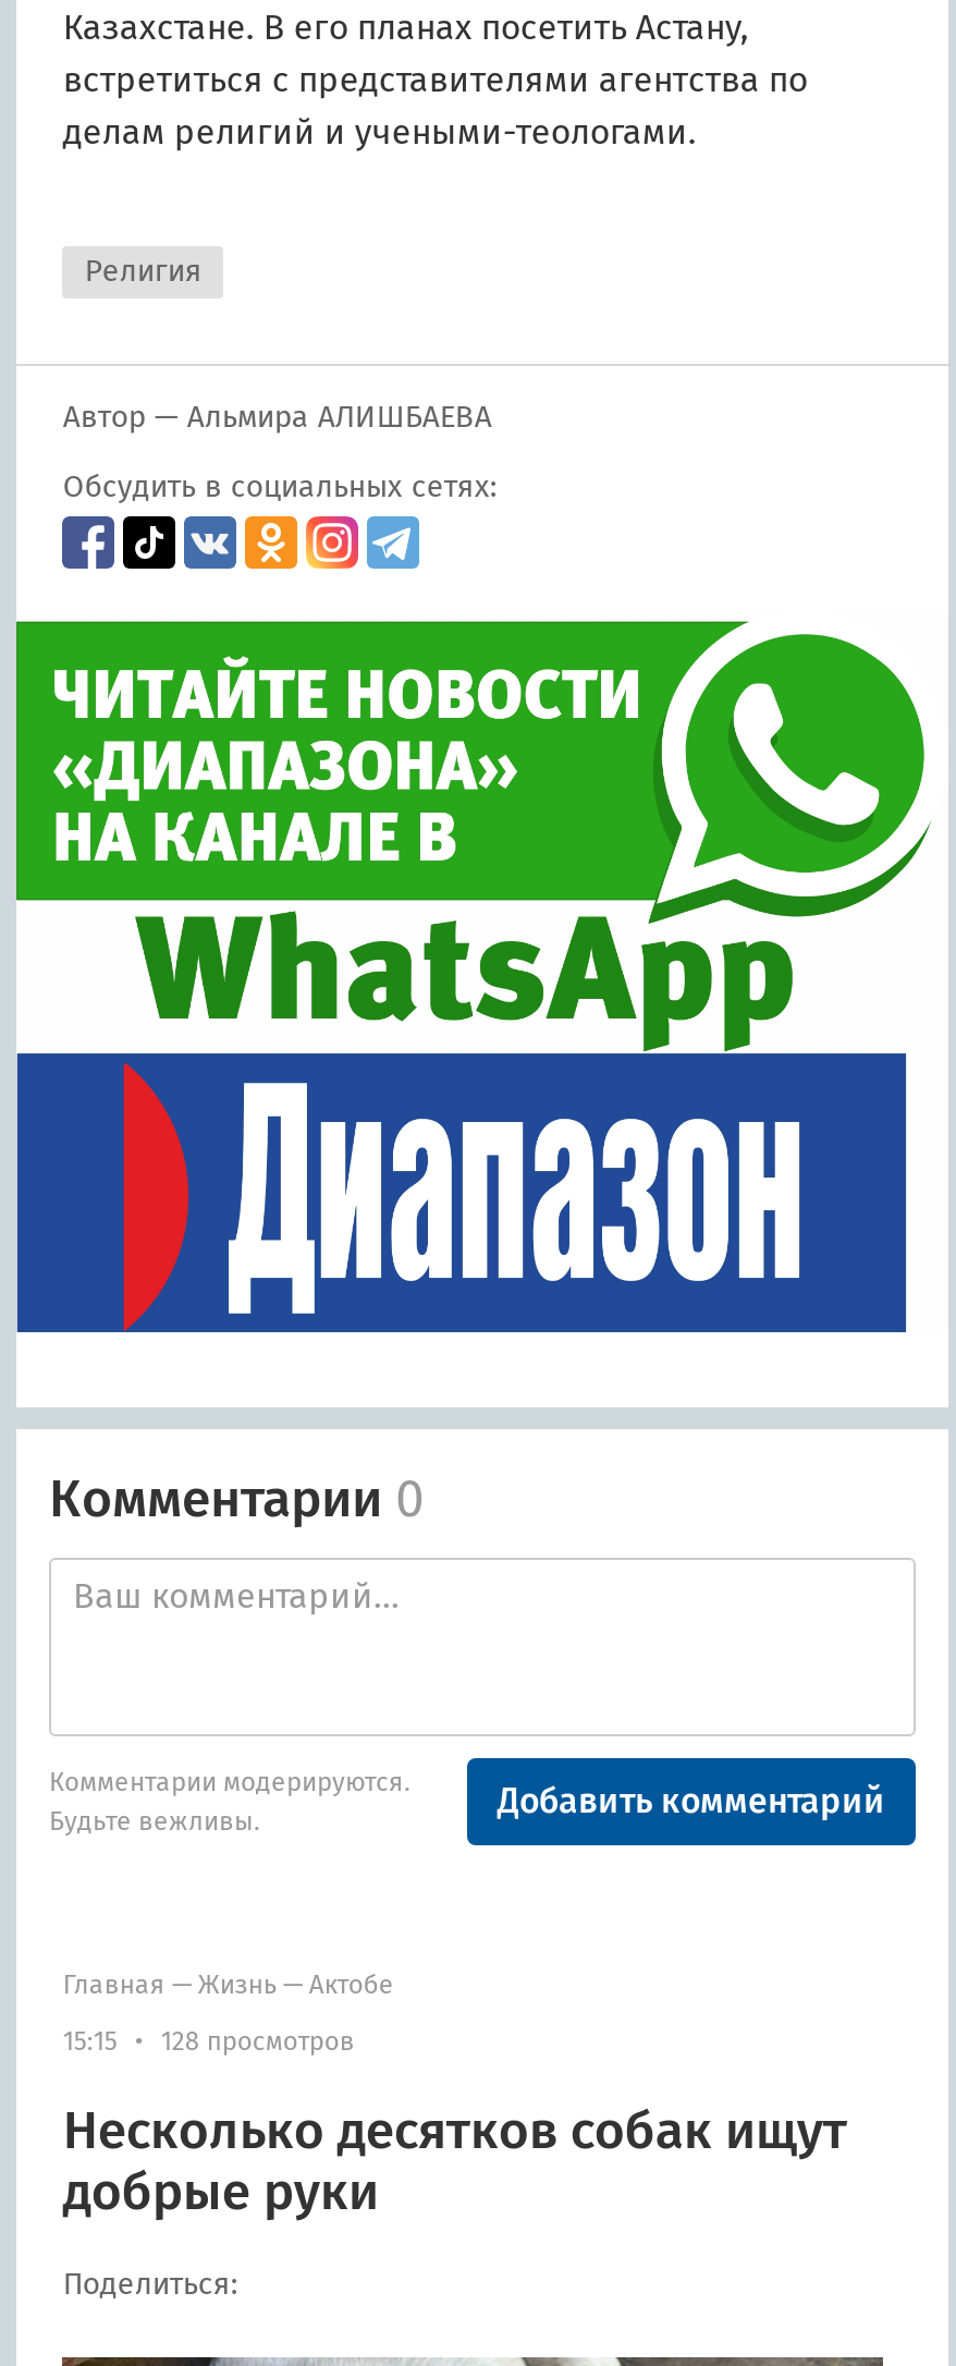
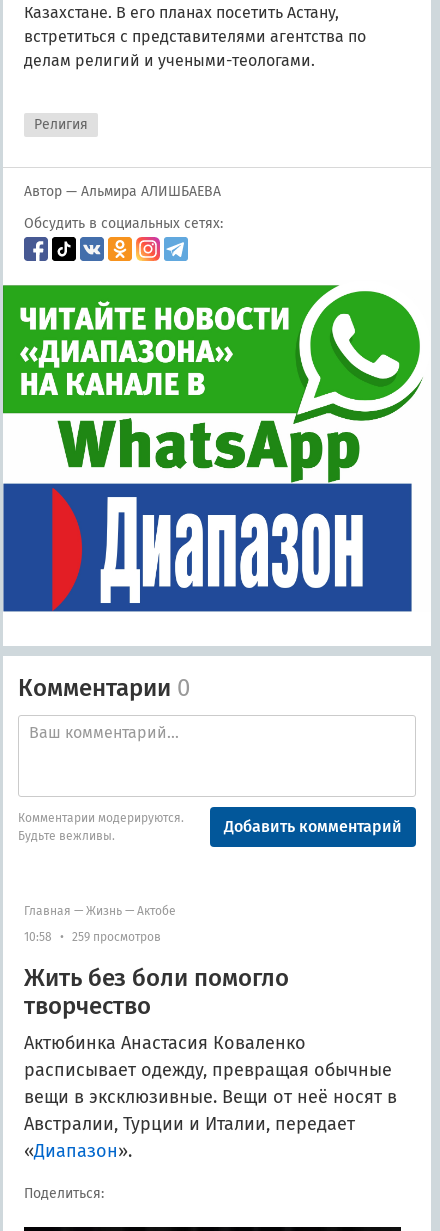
[63,2027,355,2057] 15:15 • 128 просмотров -> [24,930,161,944] 10:58 • 259 просмотров
[63,2101,847,2223] Несколько десятков собак ищут | добрые руки -> [24,964,397,1162] Жить без боли помогло | творчество | Актюбинка Анастасия Коваленко | расписывает одежду, превращая обычные | вещи в эксклюзивные. Вещи от неё носят в | Австралии, Турции и Италии, передает | «Диапазон».

